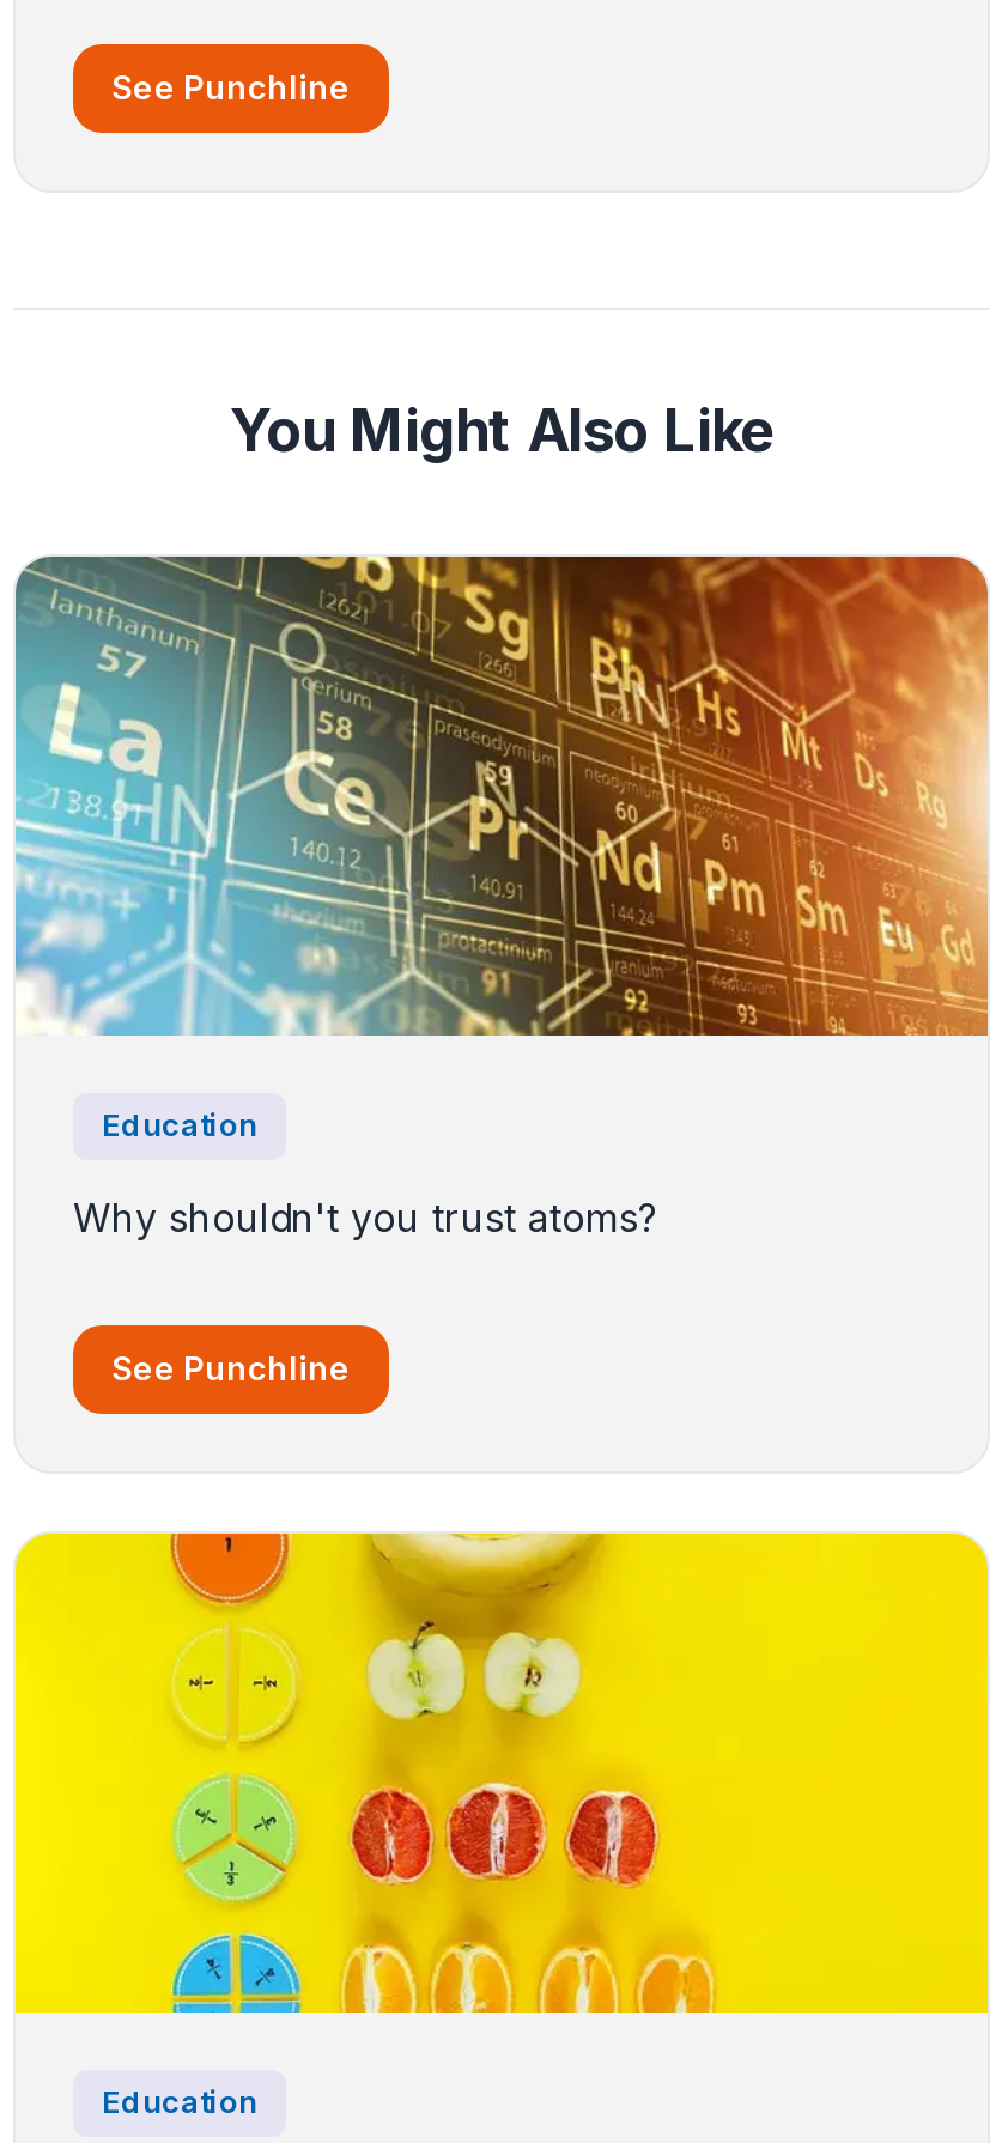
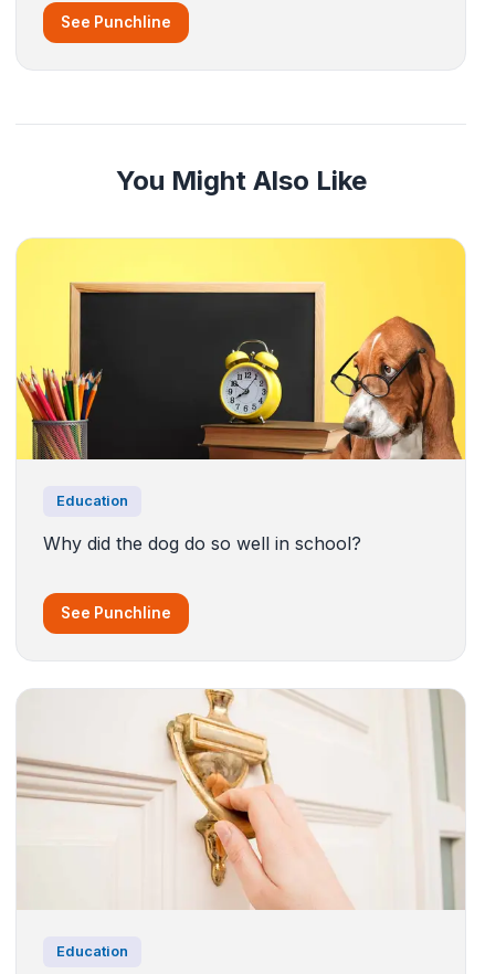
[13,554,990,1038] [image] -> [15,237,466,460] [image]
[73,1193,660,1241] Why shouldn't you trust atoms? -> [43,532,361,554] Why did the dog do so well in school?
[13,1531,990,2015] [image] -> [15,689,465,910] [image]

